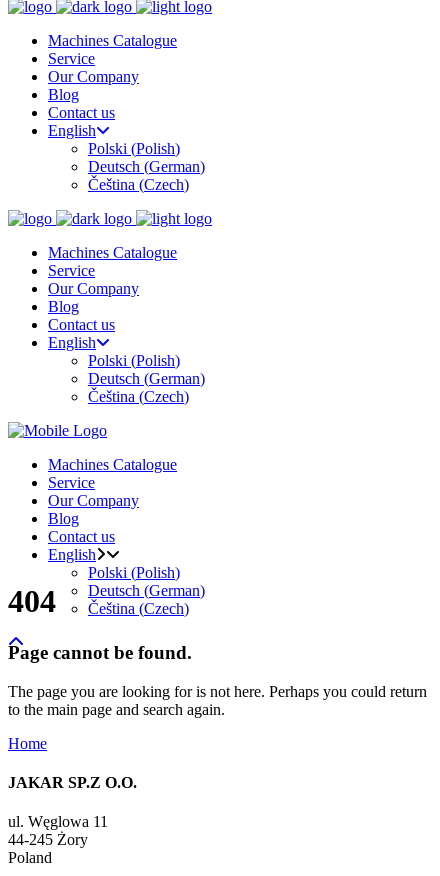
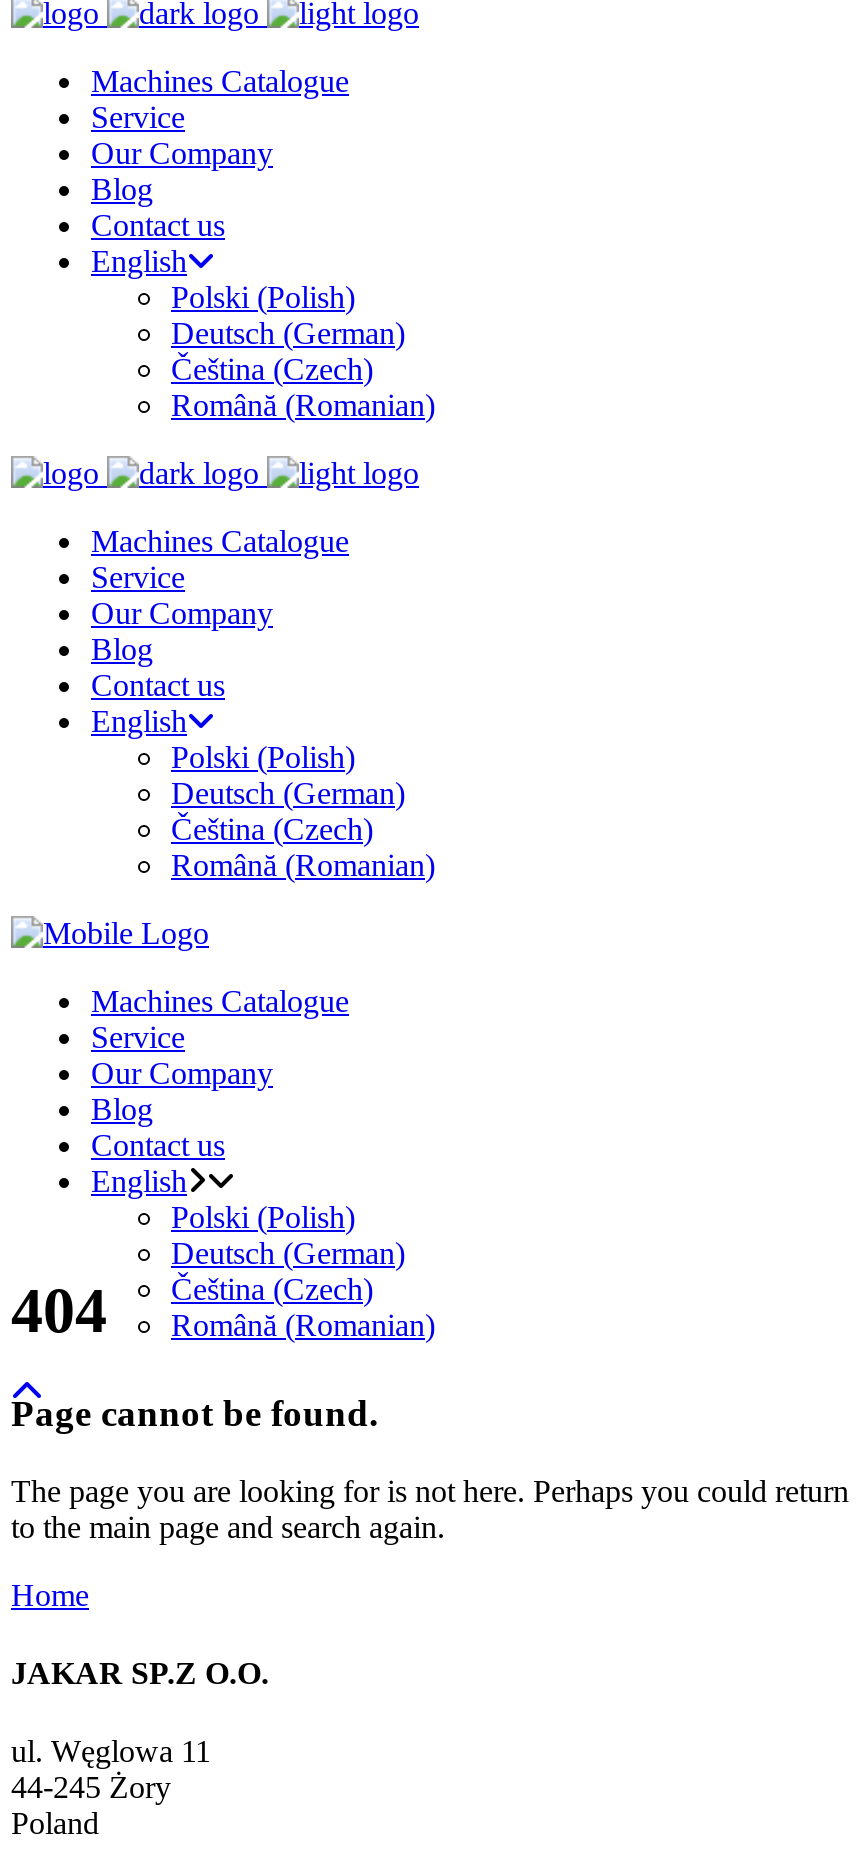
none -> [171,388,435,422] Română (Romanian)
none -> [171,848,435,882] Română (Romanian)
none -> [171,1308,435,1342] Română (Romanian)

